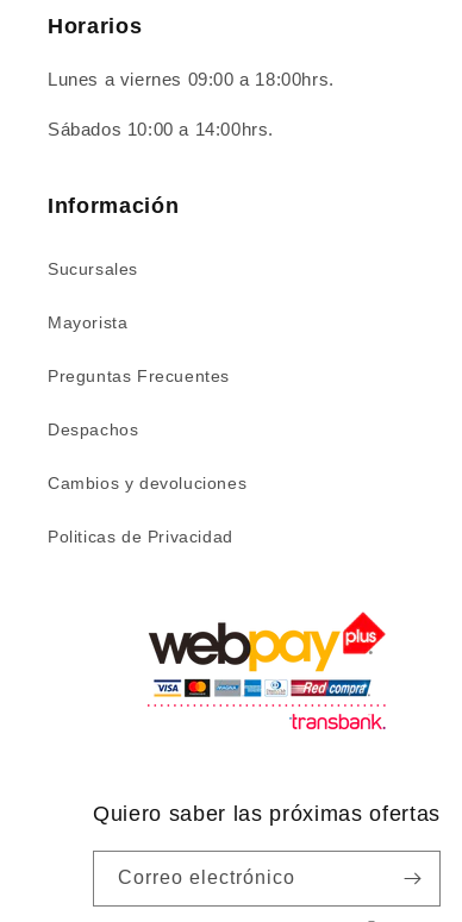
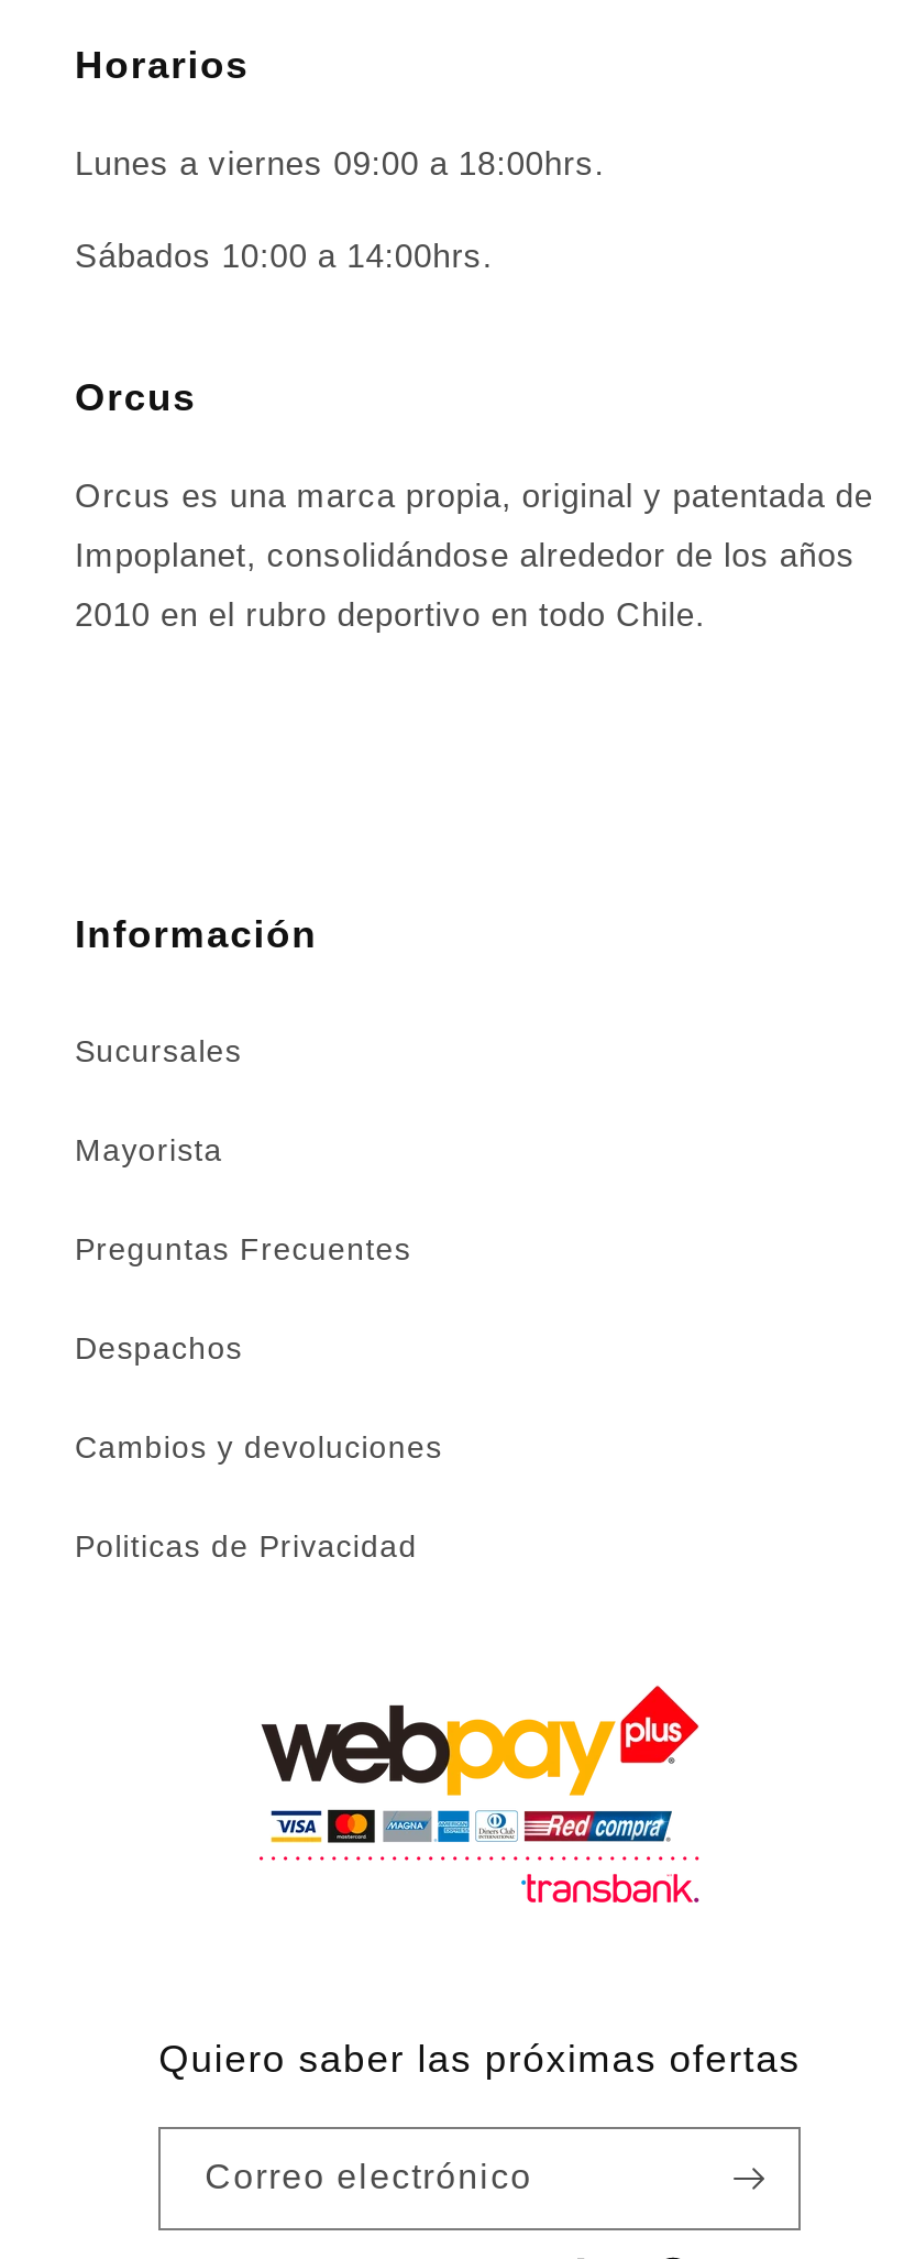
none -> [75,375,873,633] Orcus | Orcus es una marca propia, original y patentada de | Impoplanet, consolidándose alrededor de los años | 2010 en el rubro deportivo en todo Chile.

